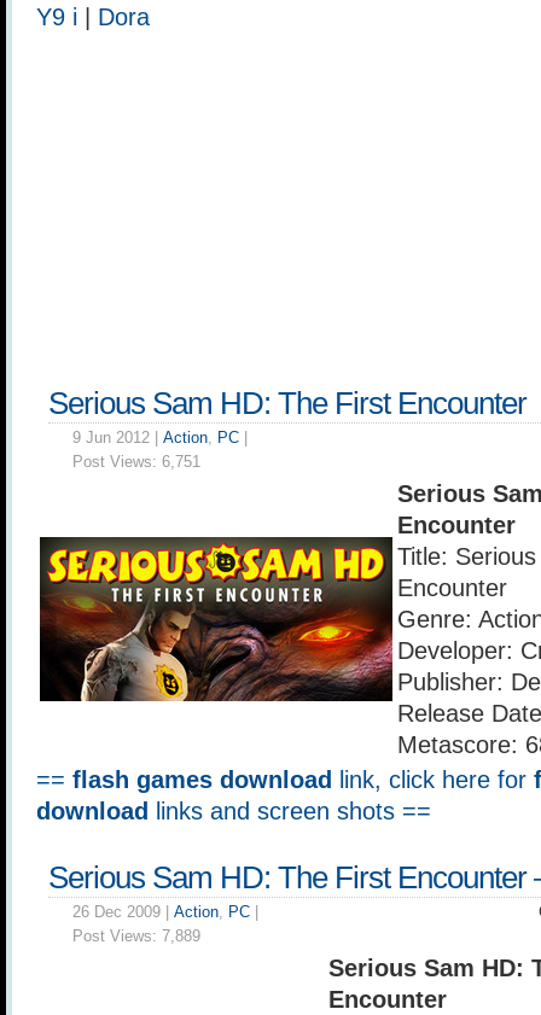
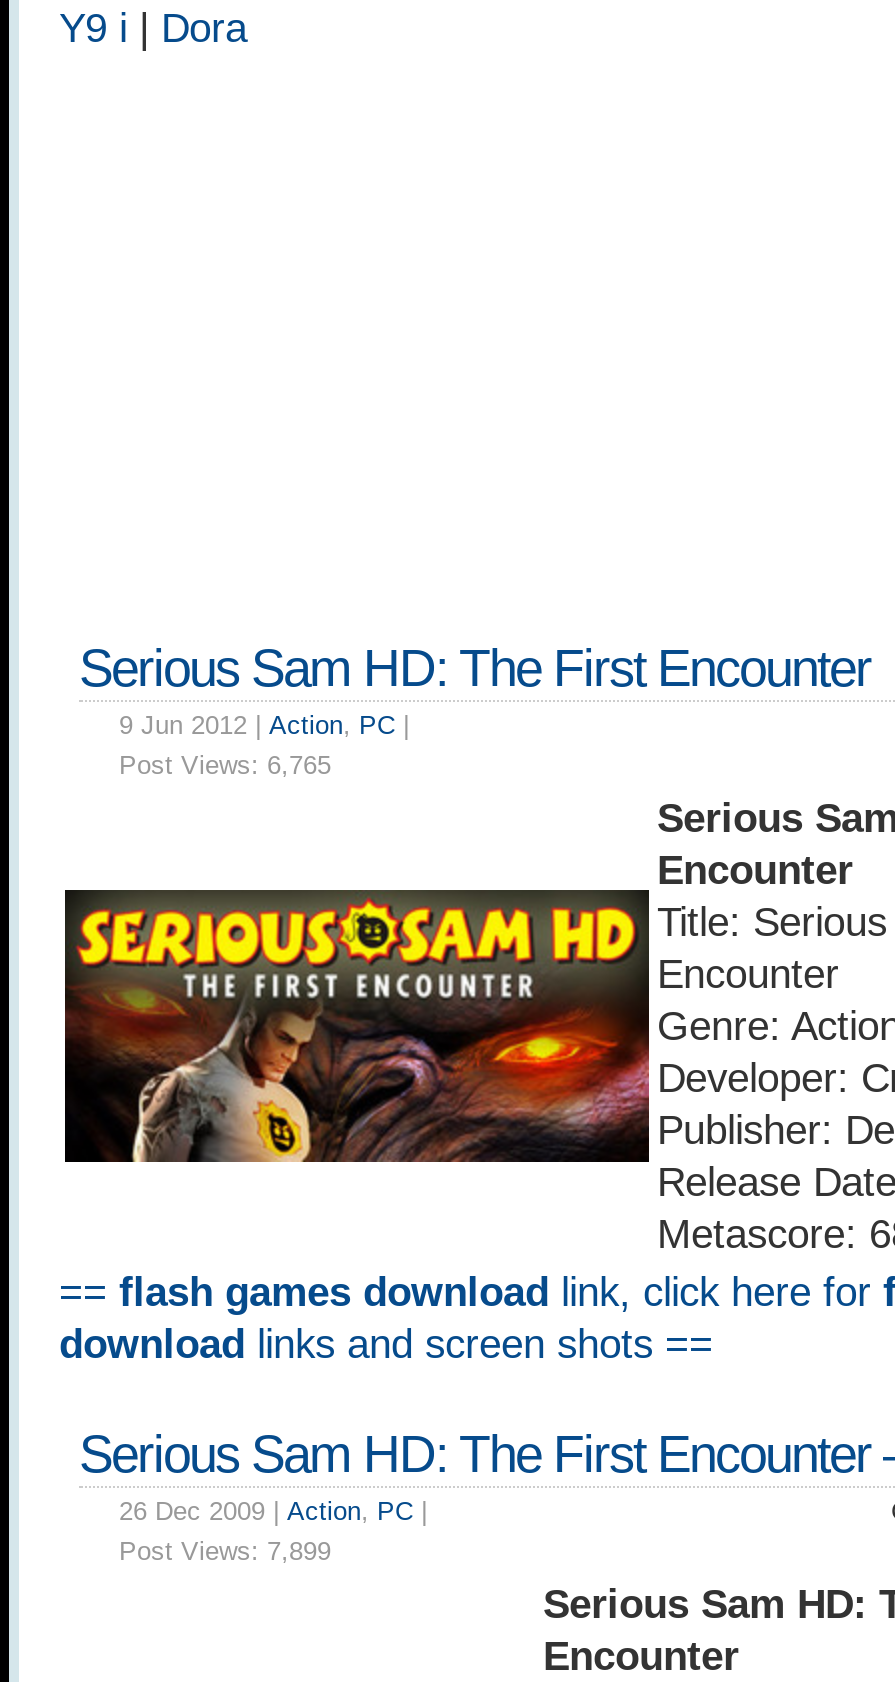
[72,453,200,471] Post Views: 6,751 -> [119,750,331,780] Post Views: 6,765
[72,927,200,945] Post Views: 7,889 -> [119,1536,331,1566] Post Views: 7,899

